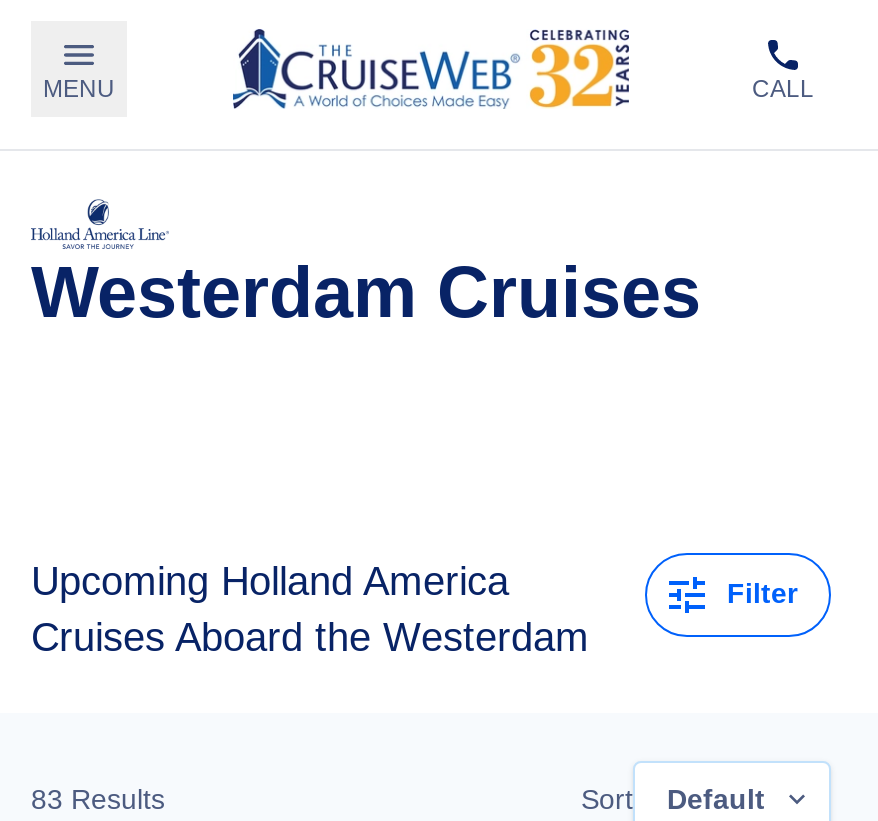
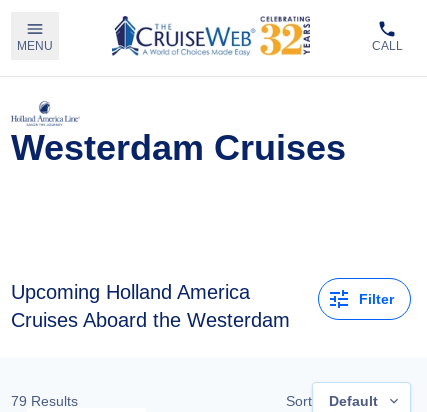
[31,783,165,815] 83 Results -> [11,393,78,409] 79 Results

